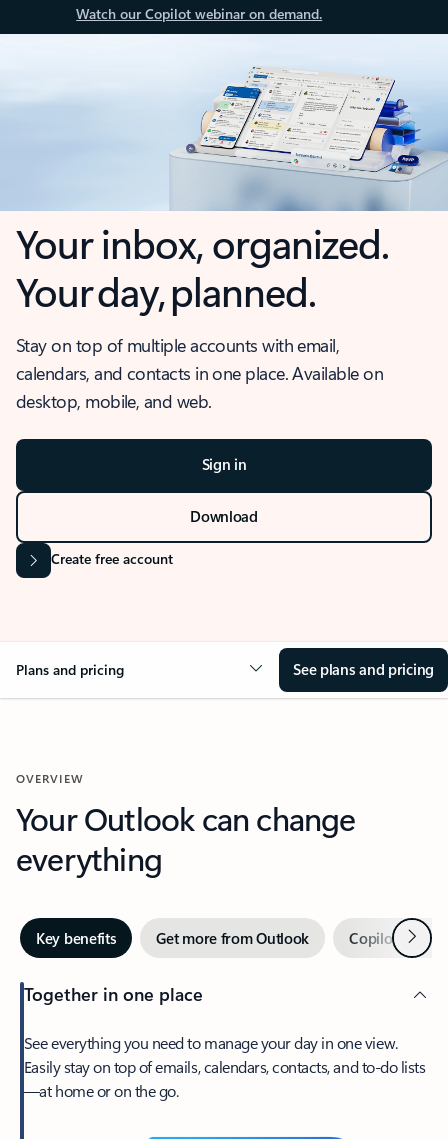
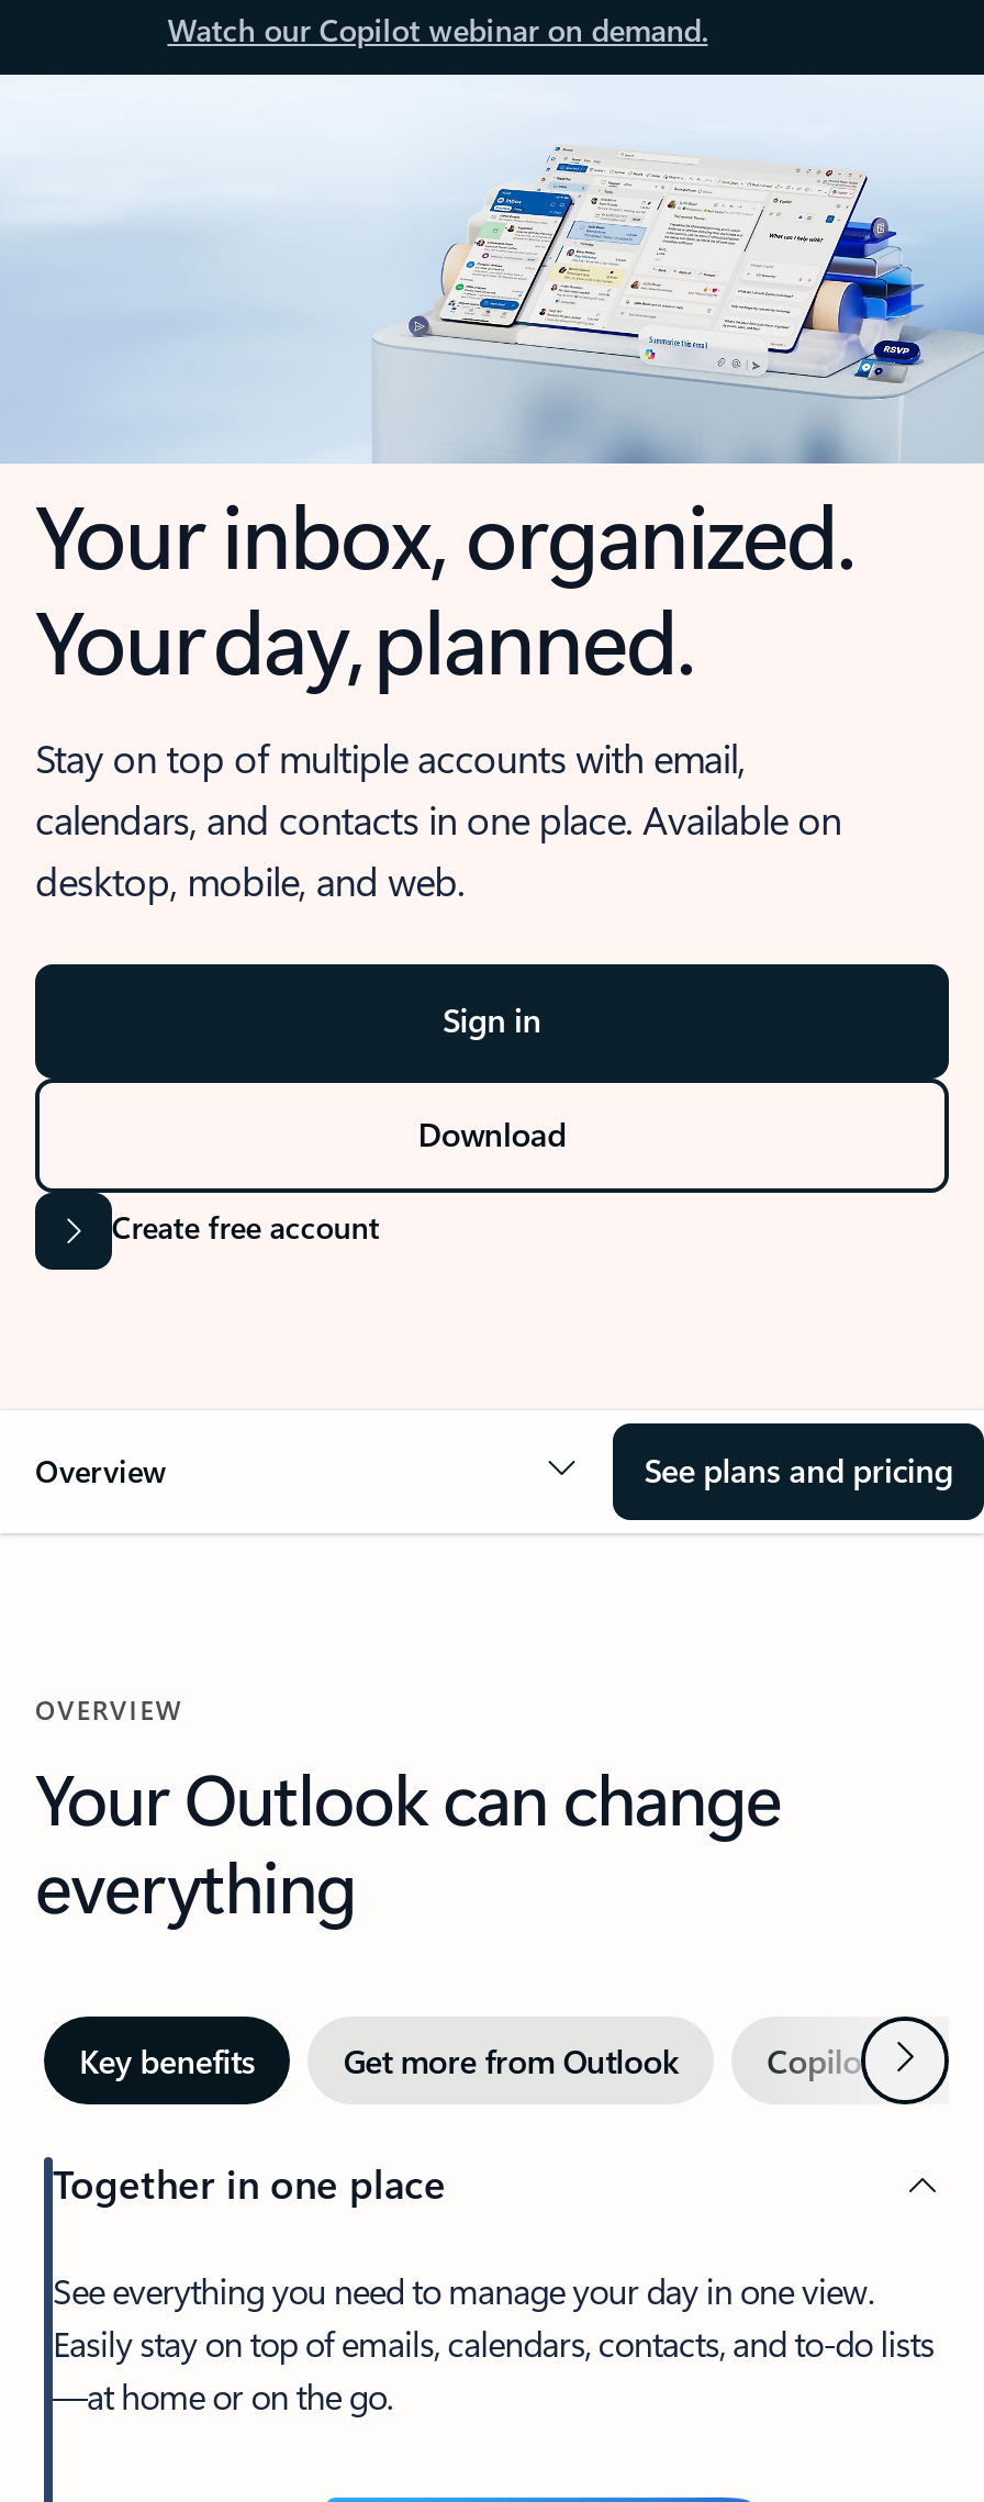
[16,660,124,679] Plans and pricing -> [35,1450,167,1492] Overview

